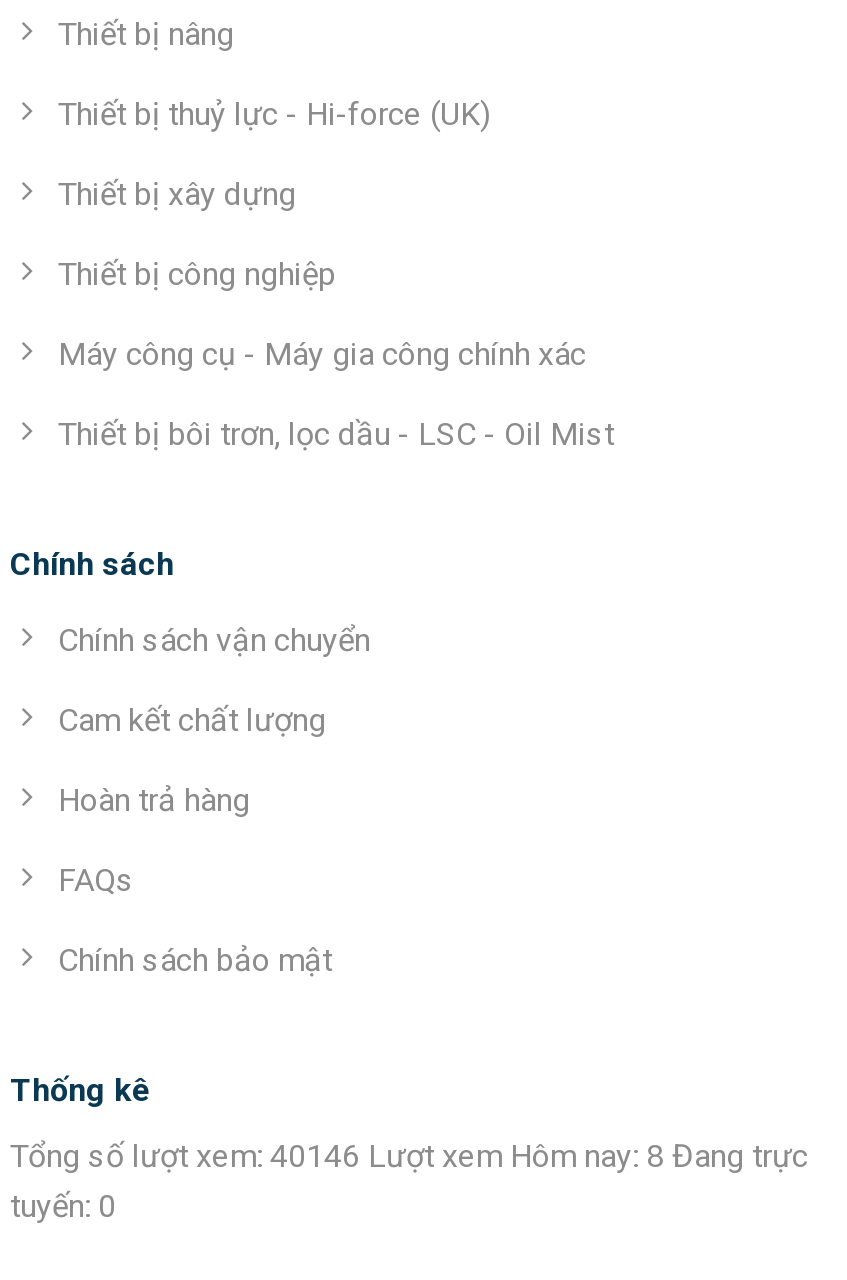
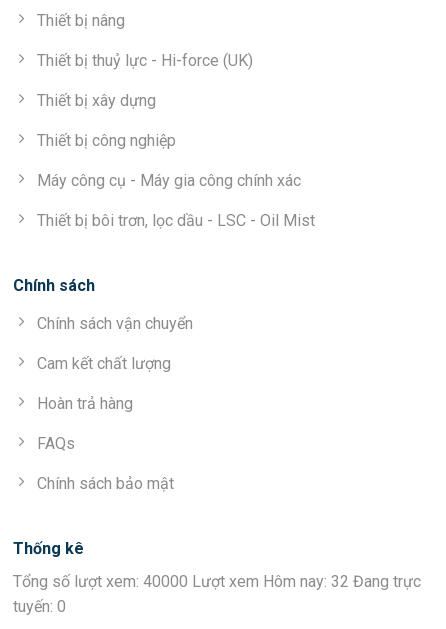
[10,1137,808,1175] Tổng số lượt xem: 40146 Lượt xem Hôm nay: 8 Đang trực -> [13,572,421,591] Tổng số lượt xem: 40000 Lượt xem Hôm nay: 32 Đang trực

